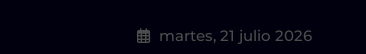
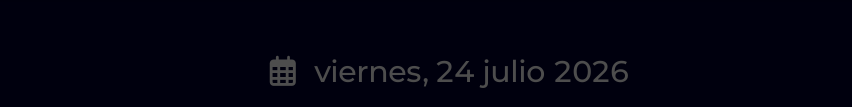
[155,26,312,45] martes, 21 julio 2026 -> [306,53,628,91] viernes, 24 julio 2026

